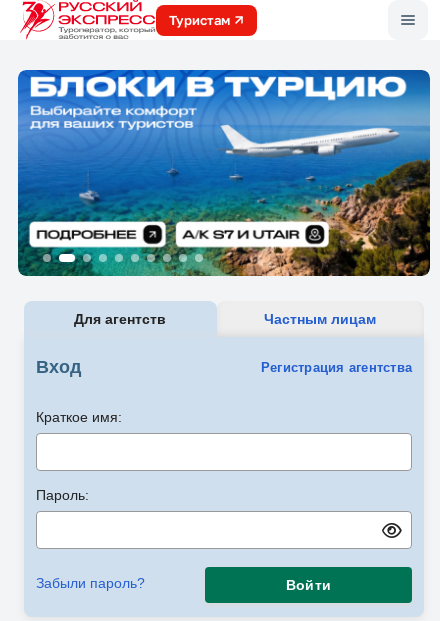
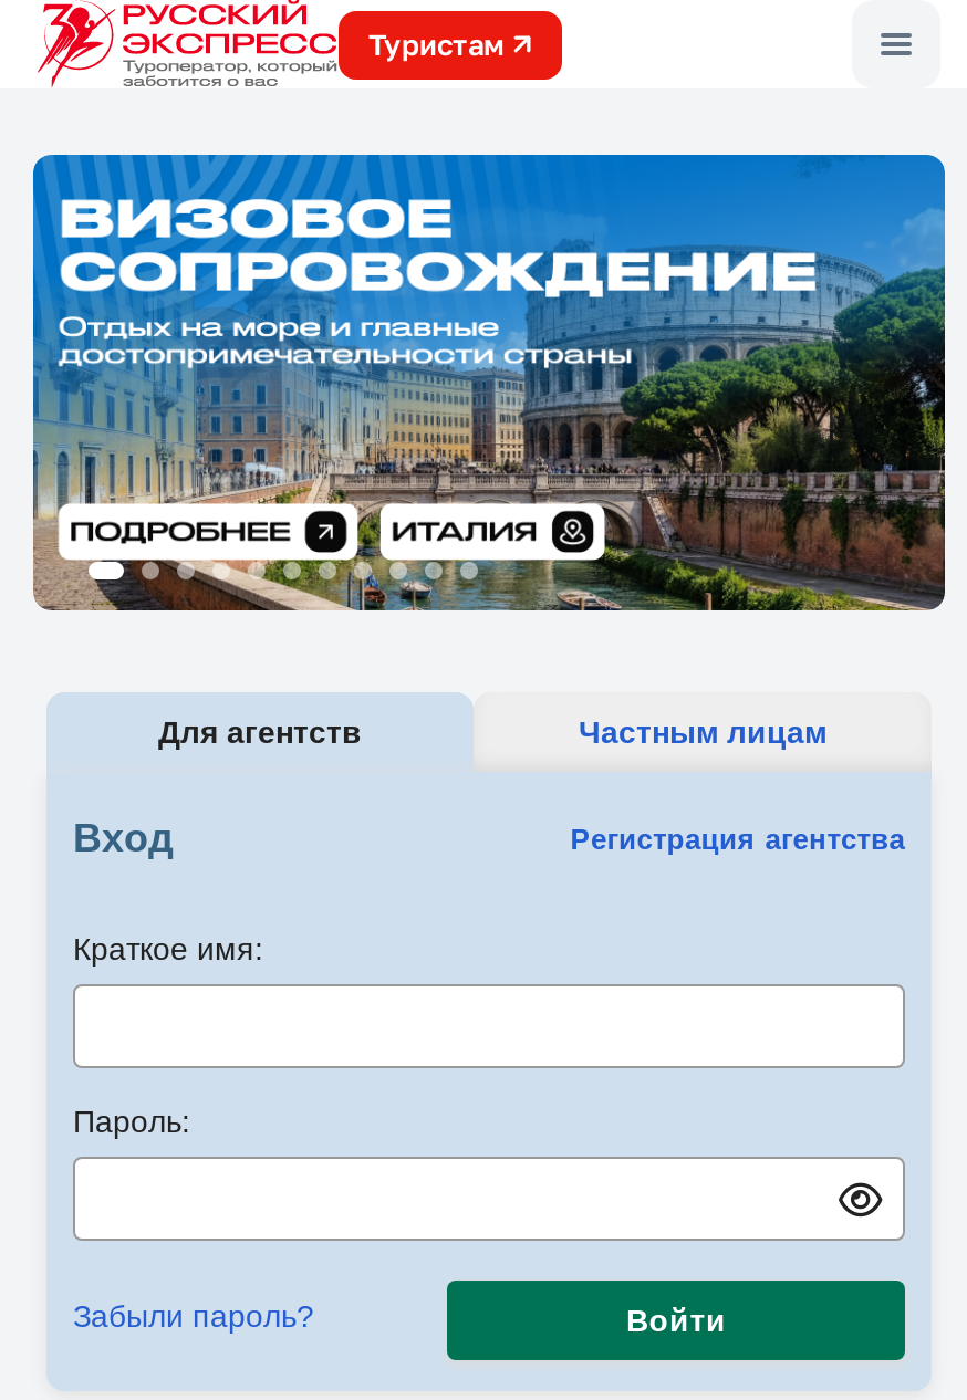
[17,71,431,277] [image] -> [31,155,947,613] [image]

